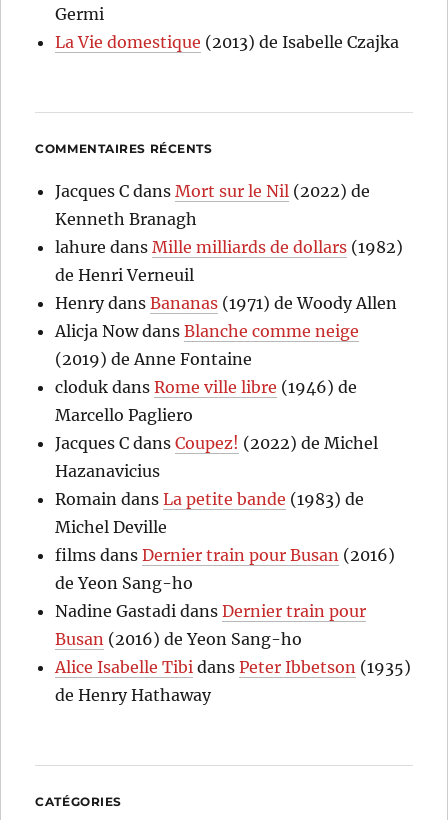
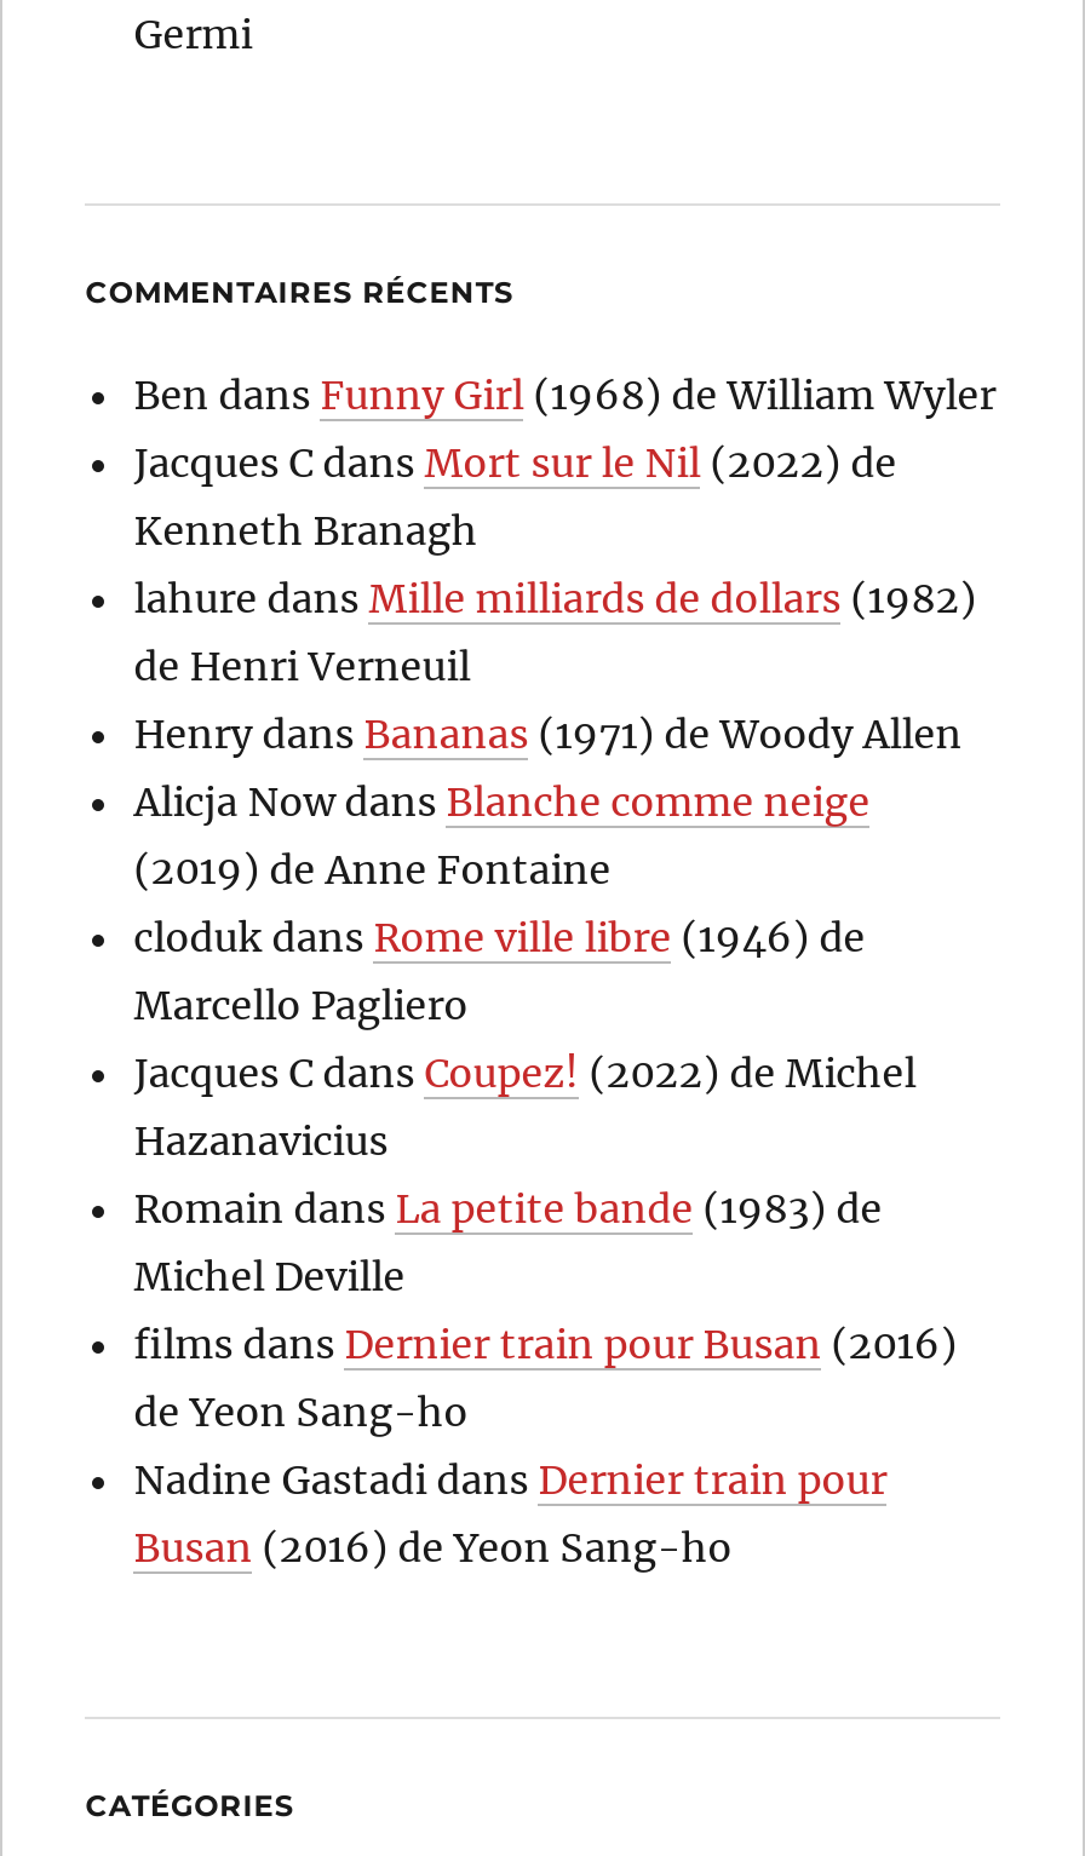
[55,32,399,52] La Vie domestique (2013) de Isabelle Czajka -> none
none -> [134,370,996,418] Ben dans Funny Girl (1968) de William Wyler
[55,657,411,705] Alice Isabelle Tibi dans Peter Ibbetson (1935) | de Henry Hathaway -> none

